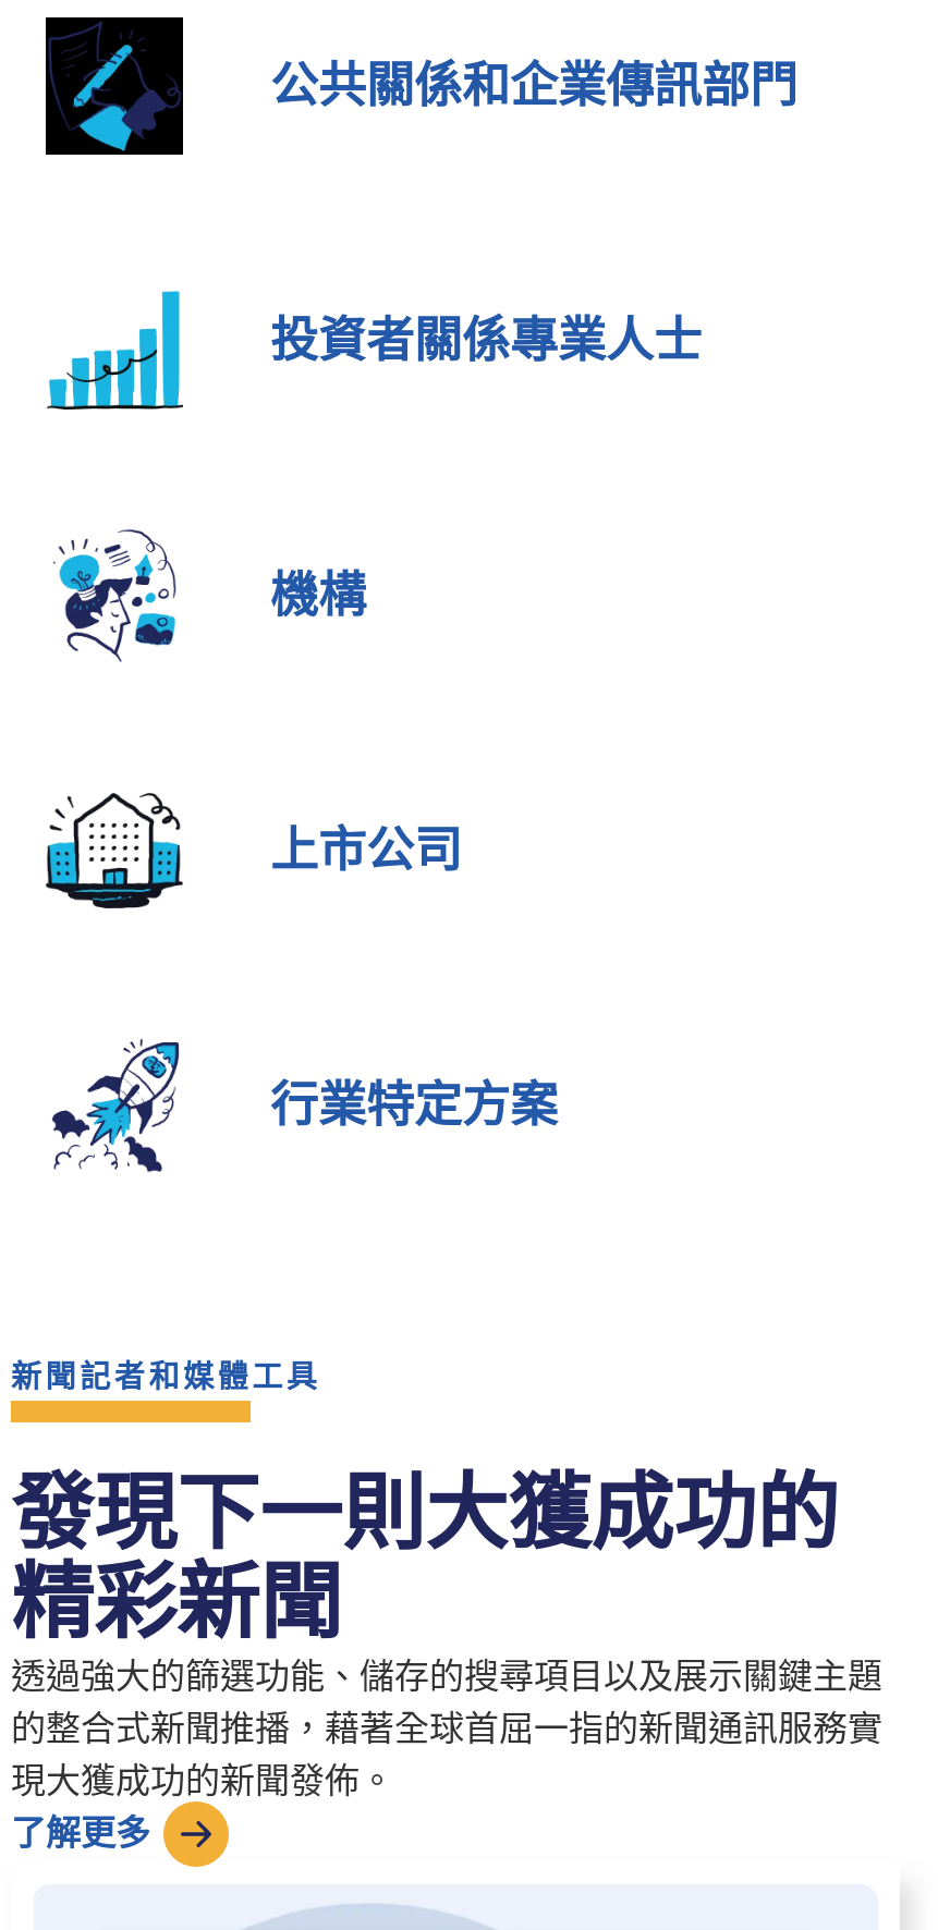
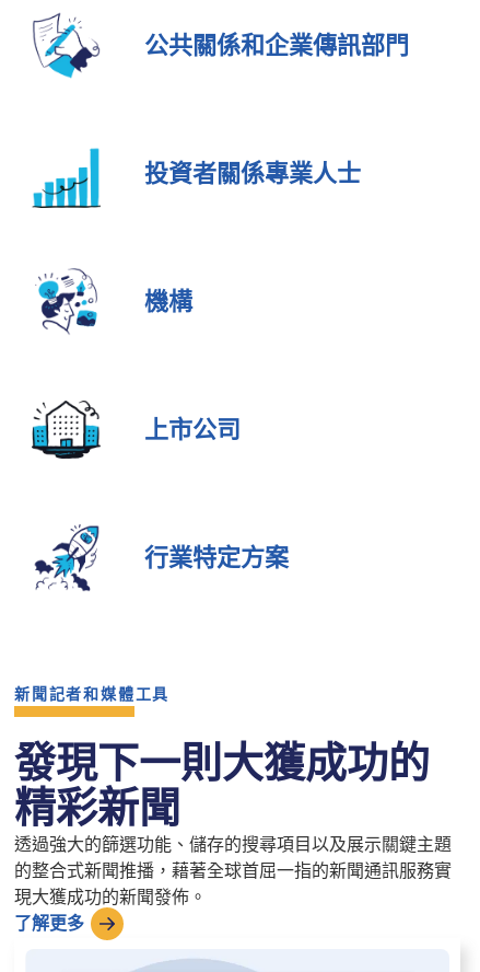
[44,15,185,157] [image] -> [32,11,101,80] [image]

